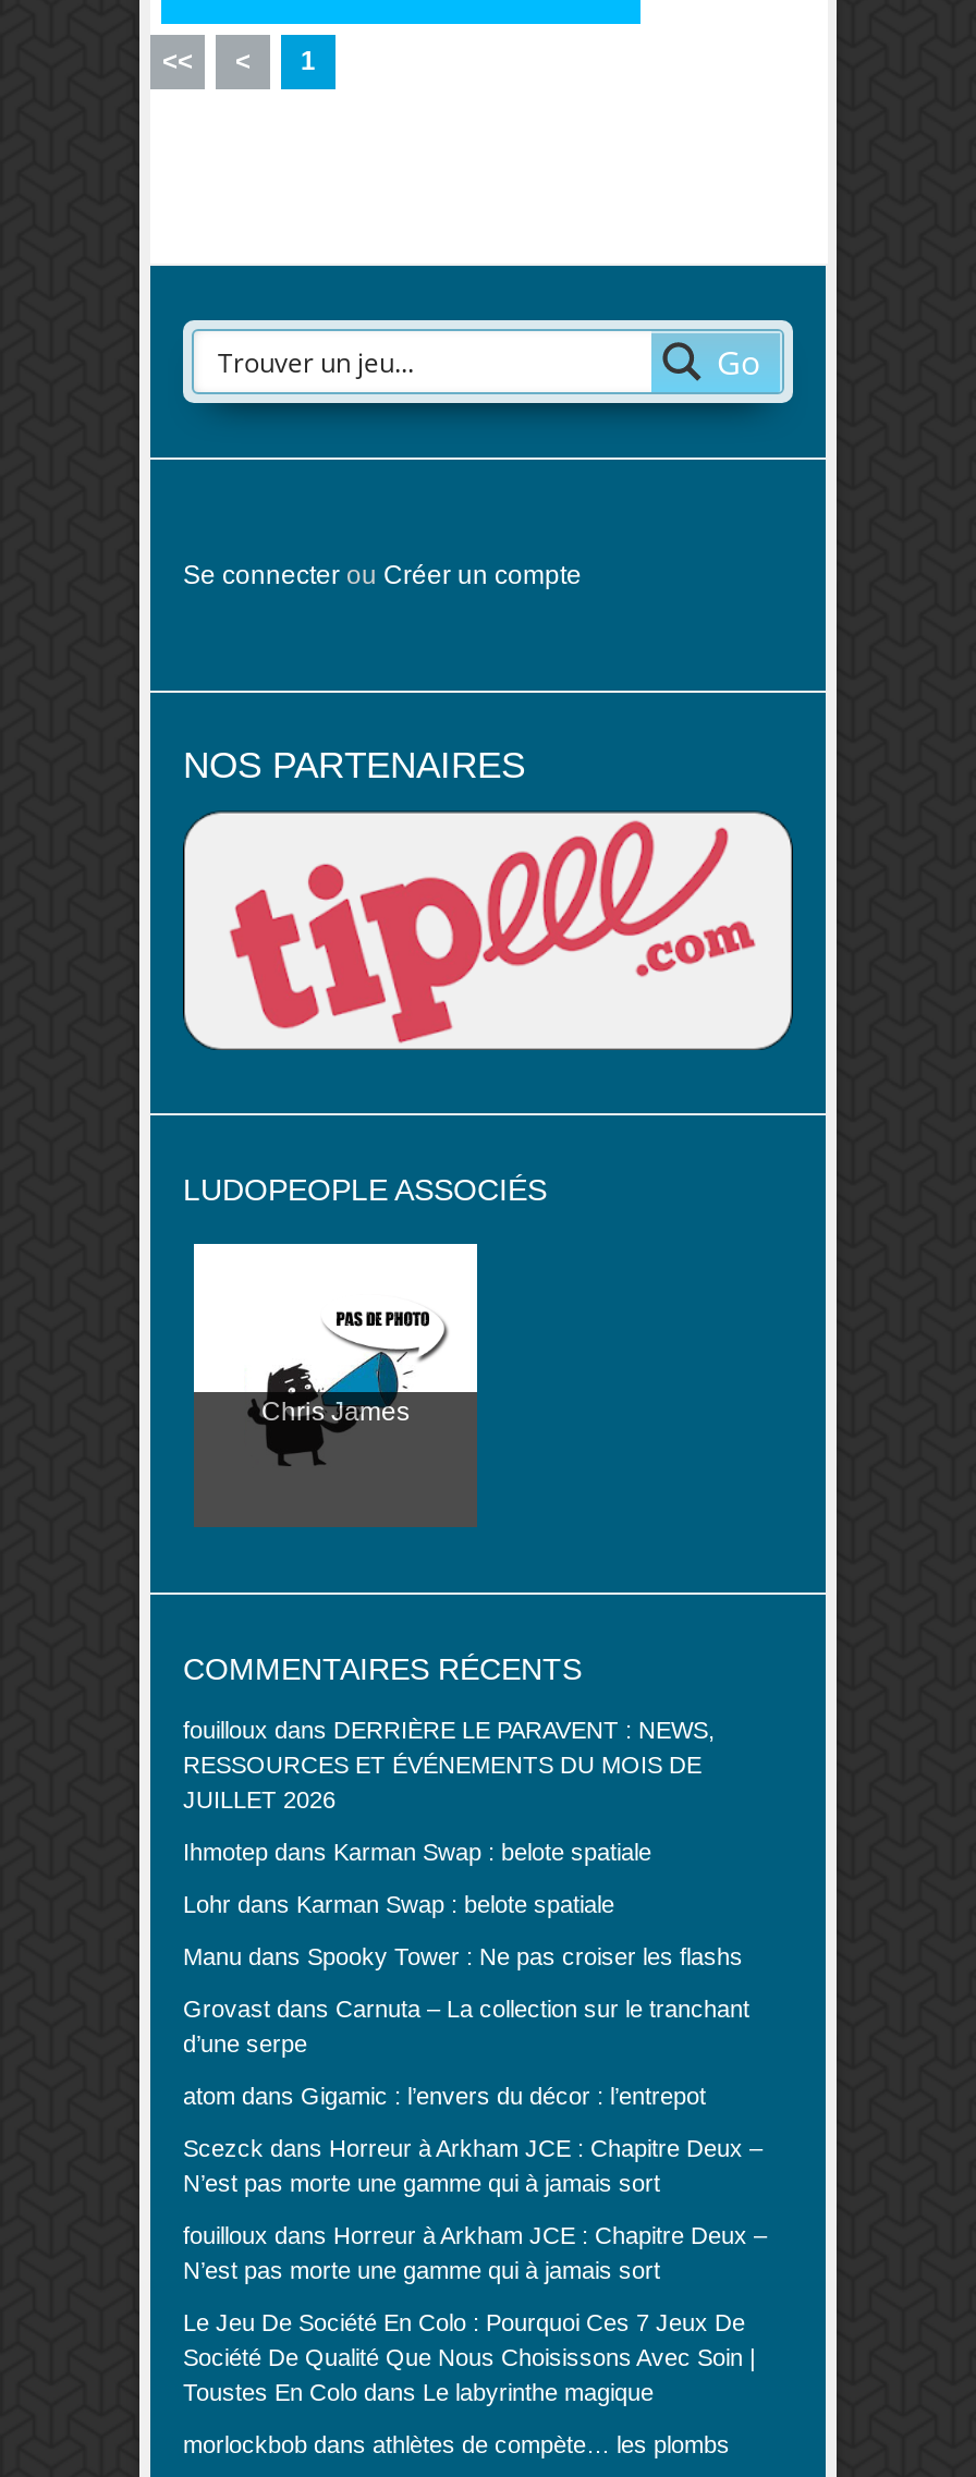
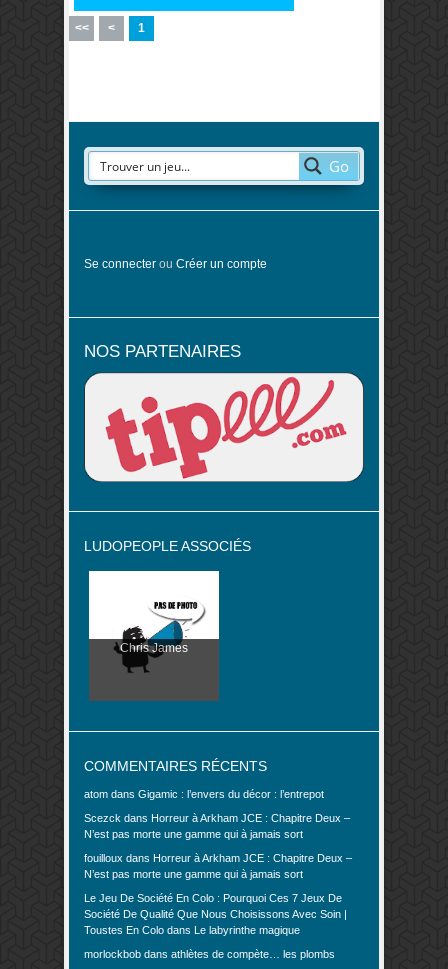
[183,1716,749,2056] fouilloux dans DERRIÈRE LE PARAVENT : NEWS, | RESSOURCES ET ÉVÉNEMENTS DU MOIS DE | JUILLET 2026 | Ihmotep dans Karman Swap : belote spatiale | Lohr dans Karman Swap : belote spatiale | Manu dans Spooky Tower : Ne pas croiser les flashs | Grovast dans Carnuta – La collection sur le tranchant | d’une serpe -> none

